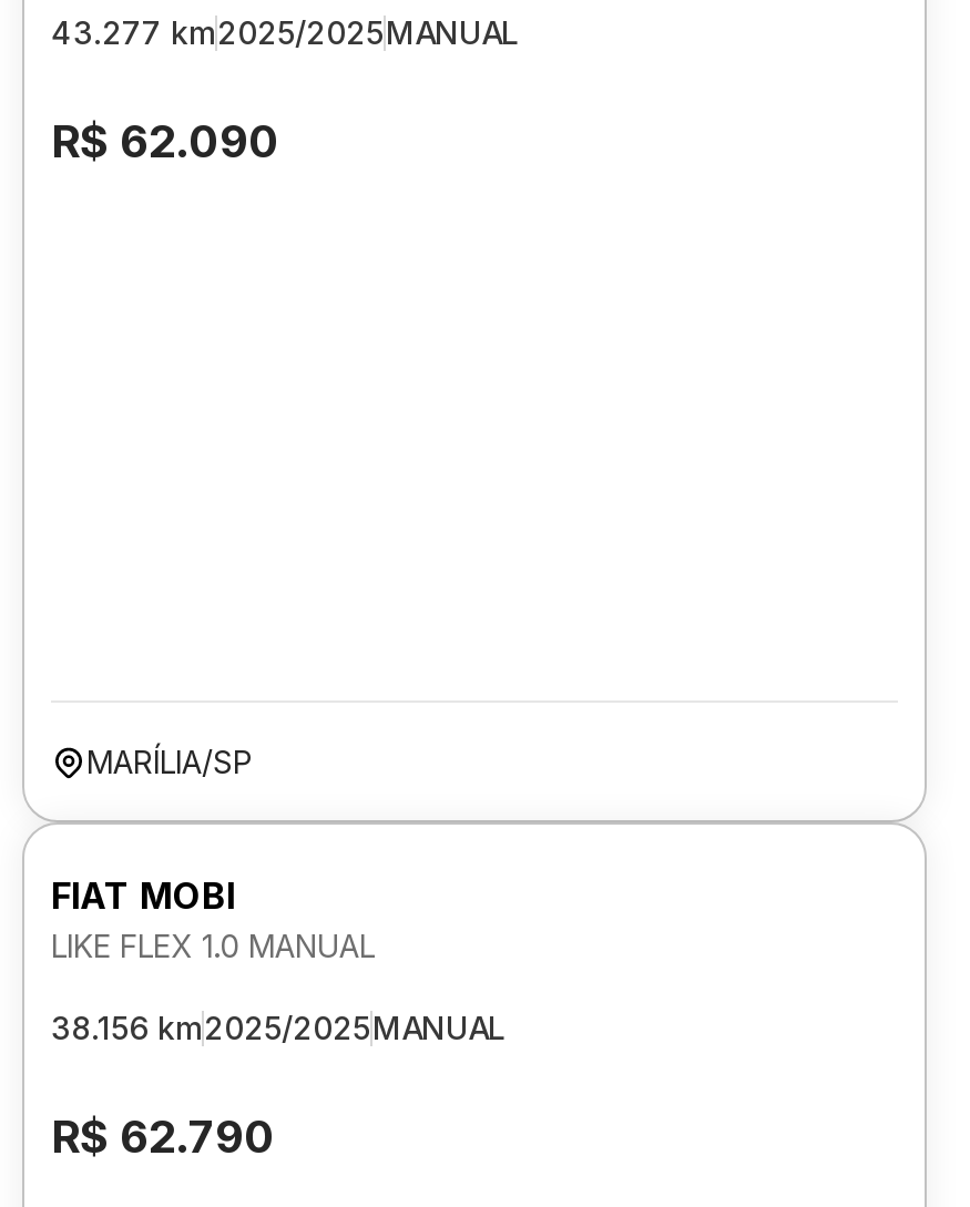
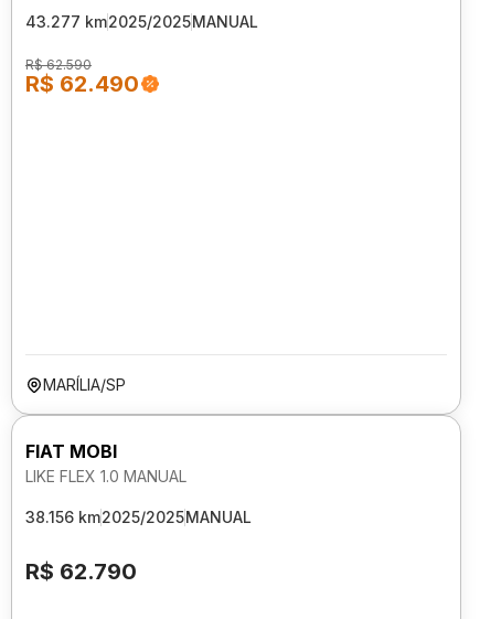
[51,115,279,168] R$ 62.090 -> [25,56,139,97] R$ 62.590 | R$ 62.490

